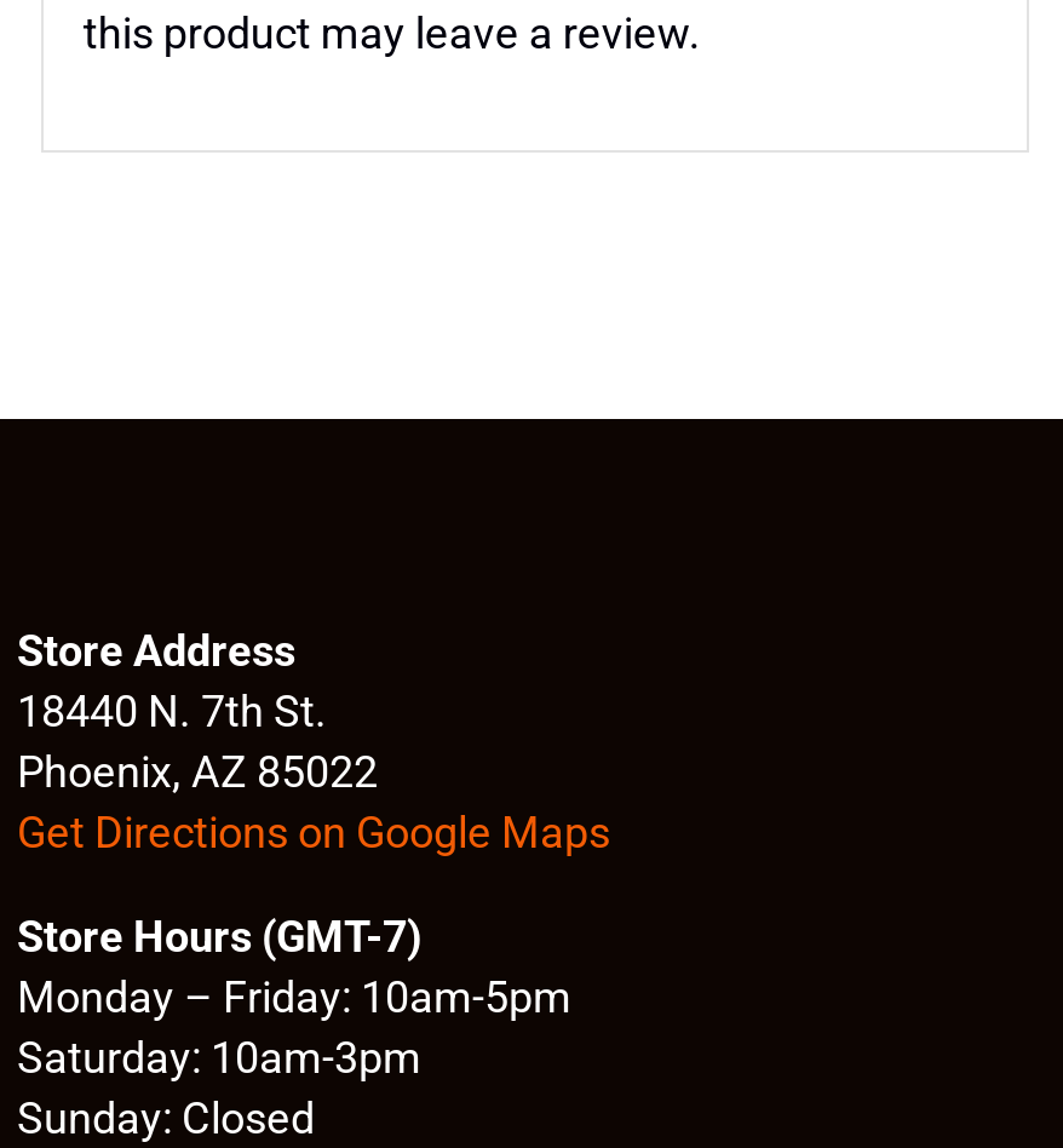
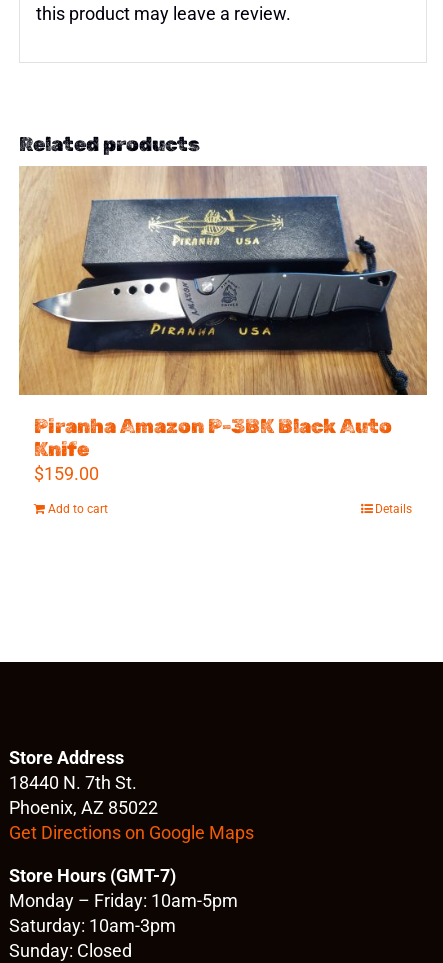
none -> [18,165,428,516] [image] | Piranha Amazon P-3BK Black Auto | Knife | $159.00 | Add to cart | Details
none -> [19,132,200,156] Related products

